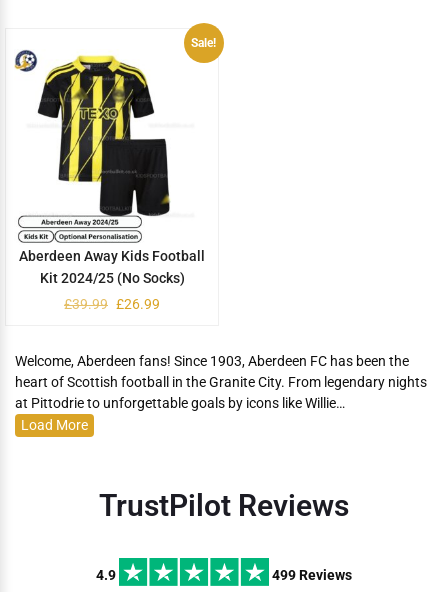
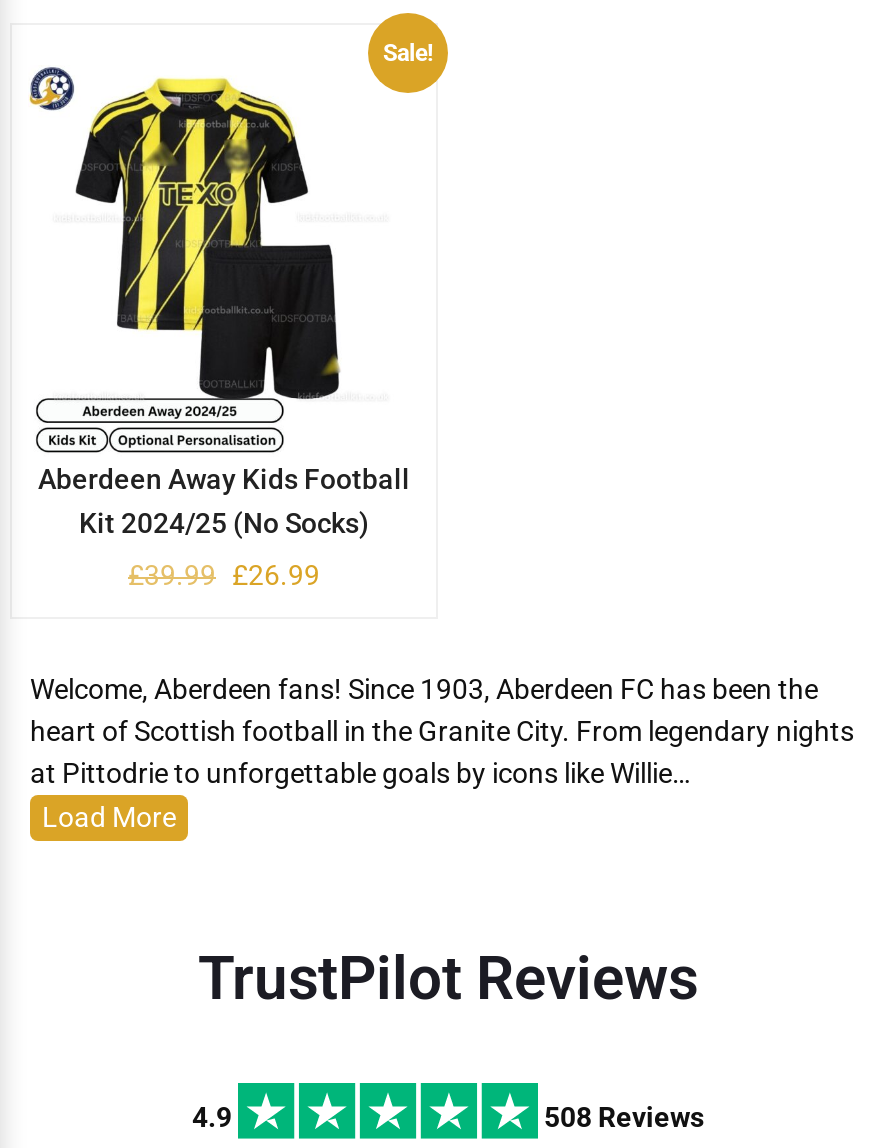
[272,567,352,583] 499 Reviews -> [544,1100,704,1132] 508 Reviews

